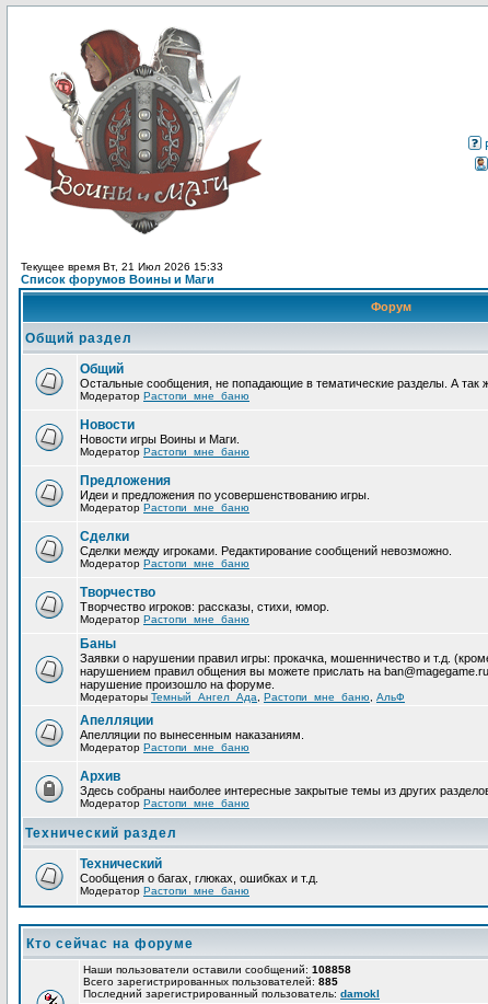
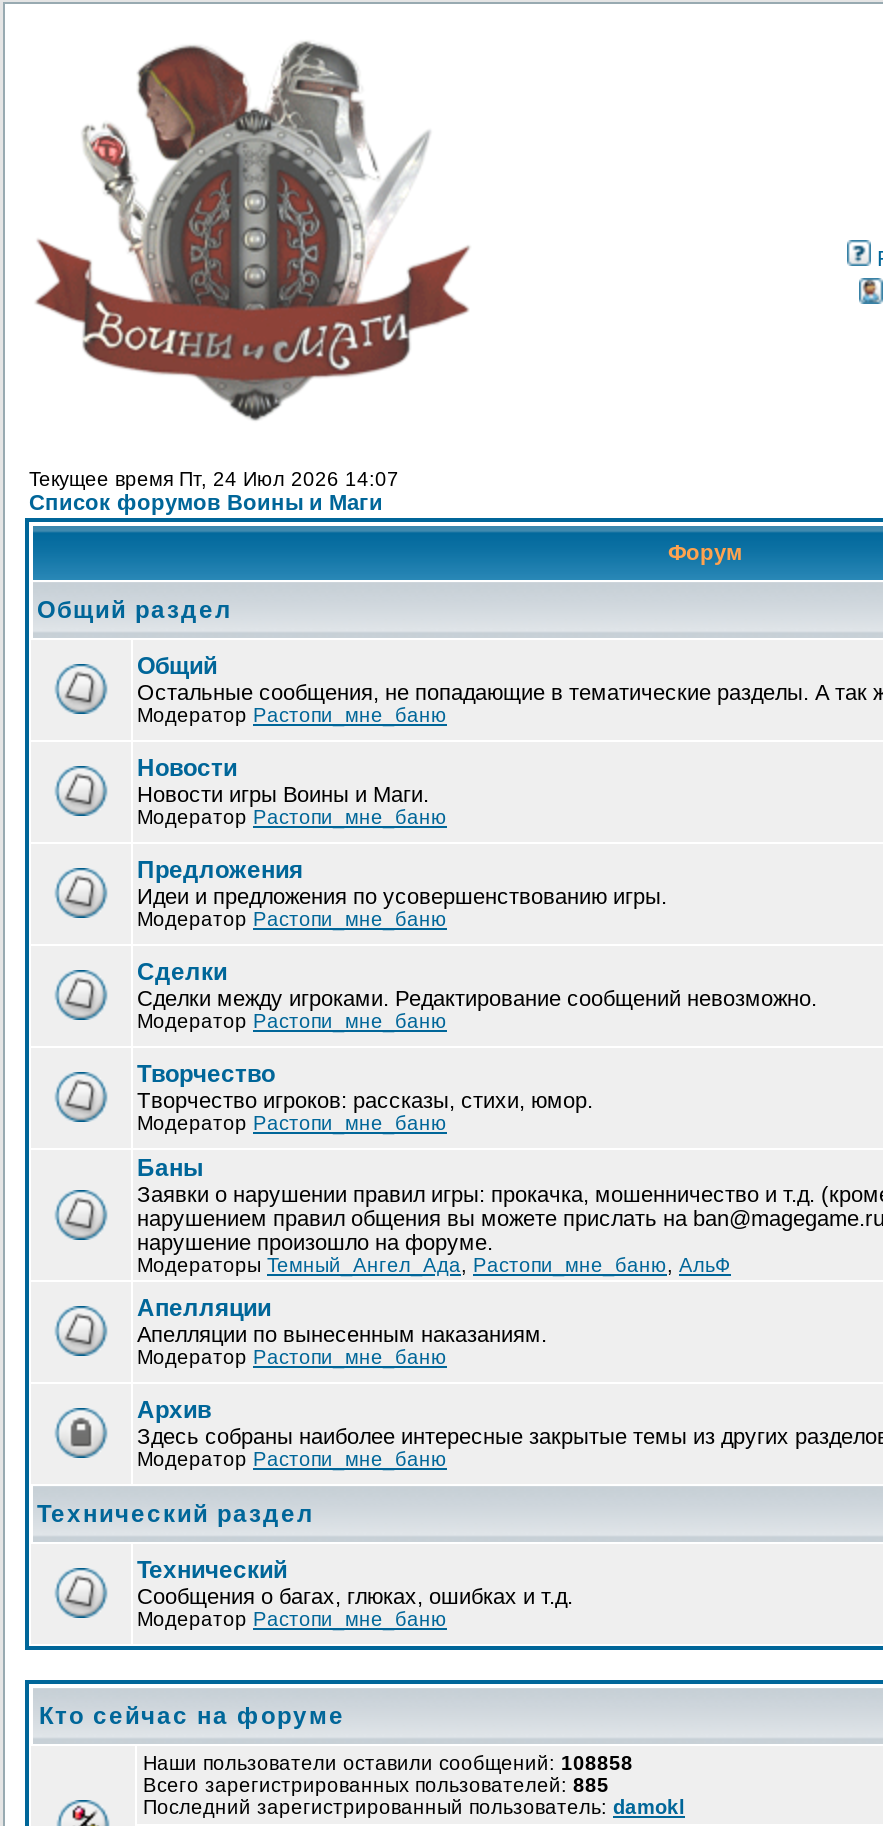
[21,261,223,273] Текущее время Вт, 21 Июл 2026 15:33 -> [29,468,399,490] Текущее время Пт, 24 Июл 2026 14:07

